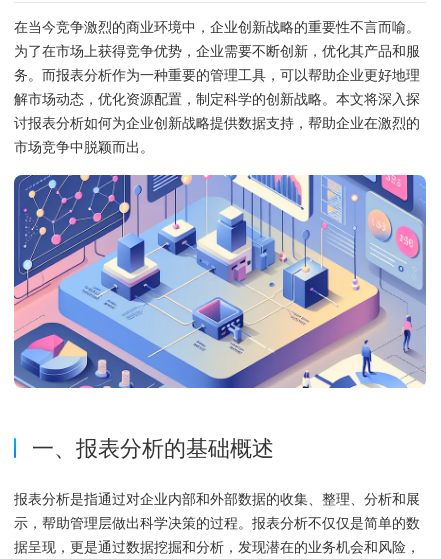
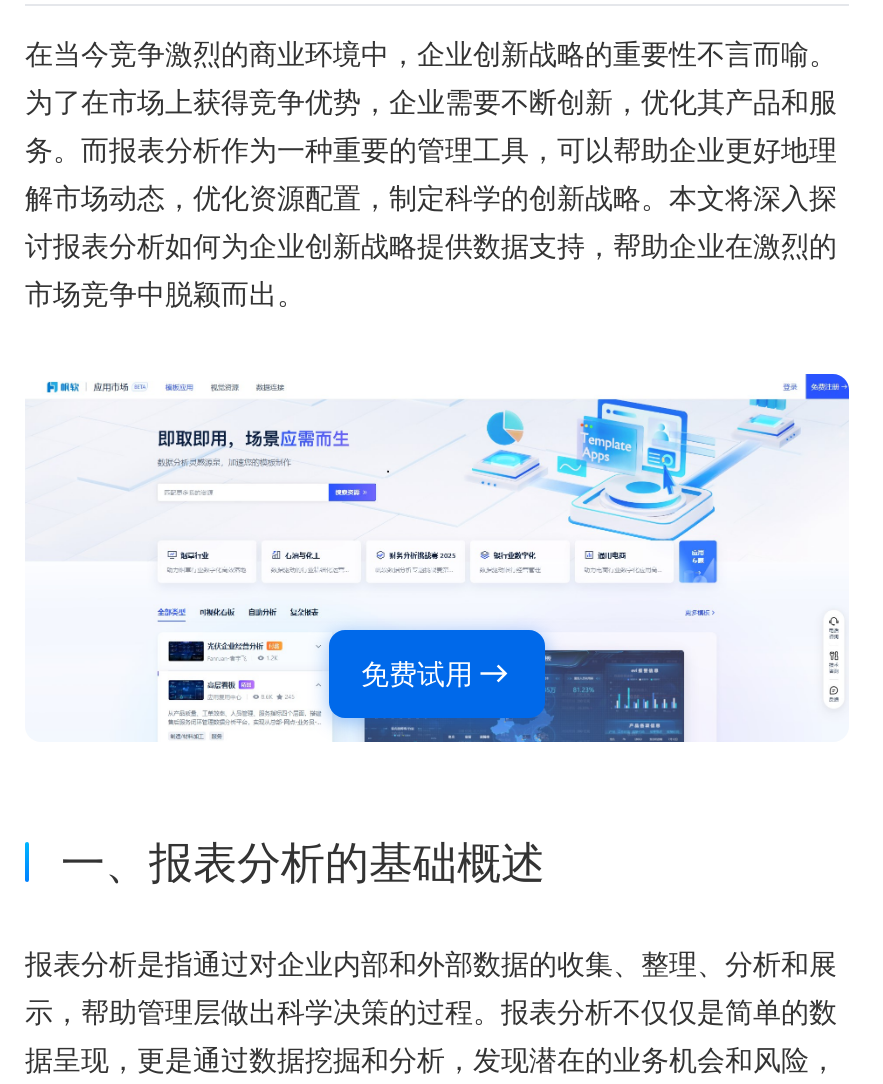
none -> [361,654,473,692] 免费试用
[13,174,427,389] [image] -> [25,350,849,744] [image]

